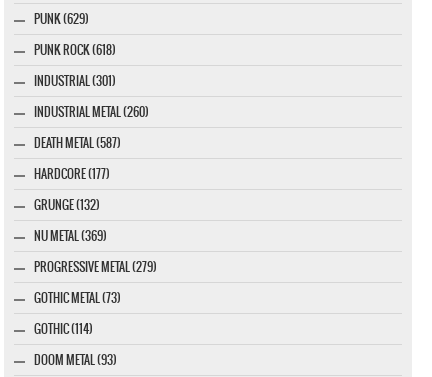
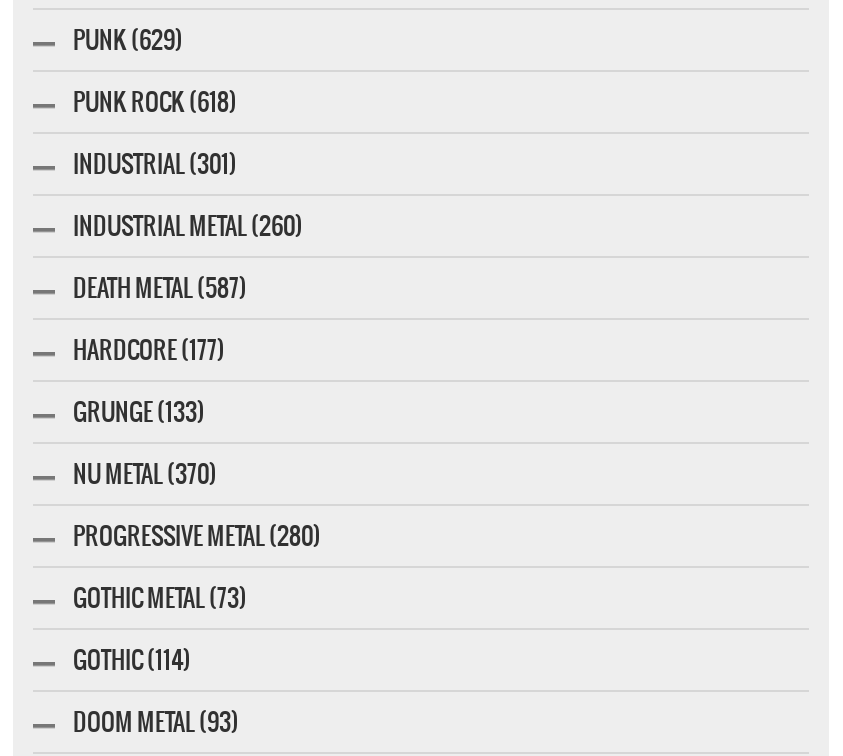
[34,196,100,214] GRUNGE (132) -> [73,393,205,429] GRUNGE (133)
[34,227,107,245] NU METAL (369) -> [73,455,217,491] NU METAL (370)
[34,258,157,276] PROGRESSIVE METAL (279) -> [73,517,321,553] PROGRESSIVE METAL (280)

